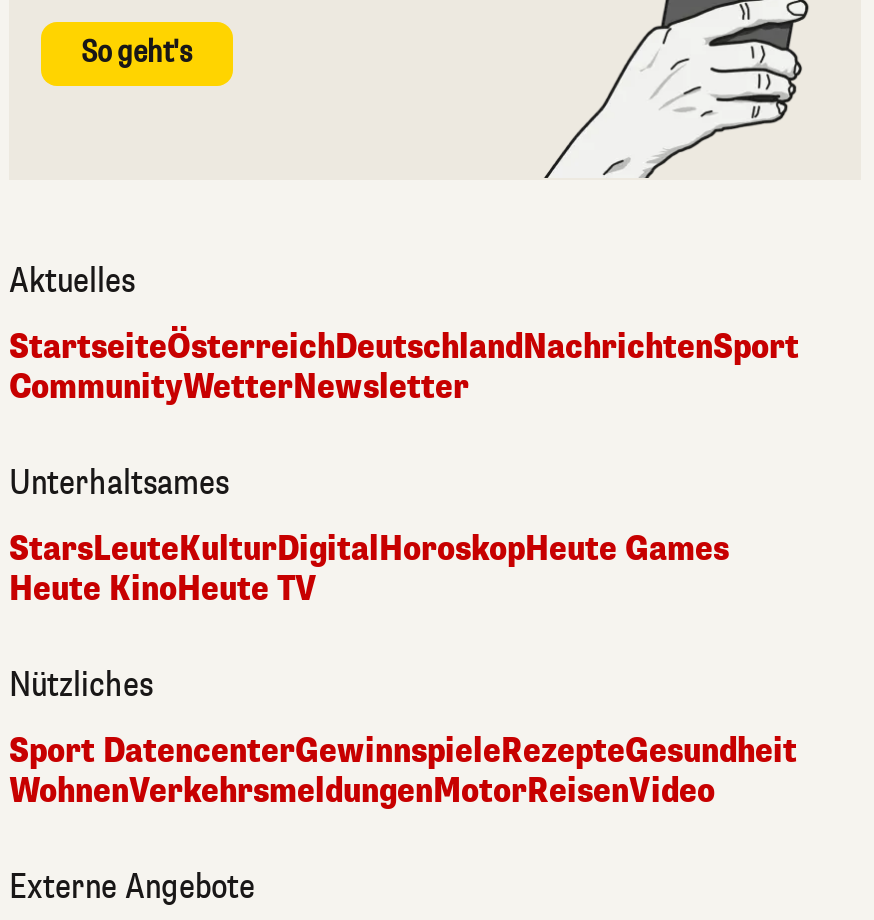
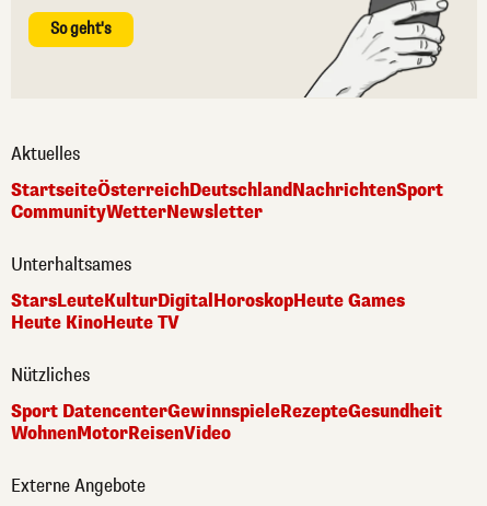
[9,770,715,812] WohnenVerkehrsmeldungenMotorReisenVideo -> [11,422,231,445] WohnenMotorReisenVideo

